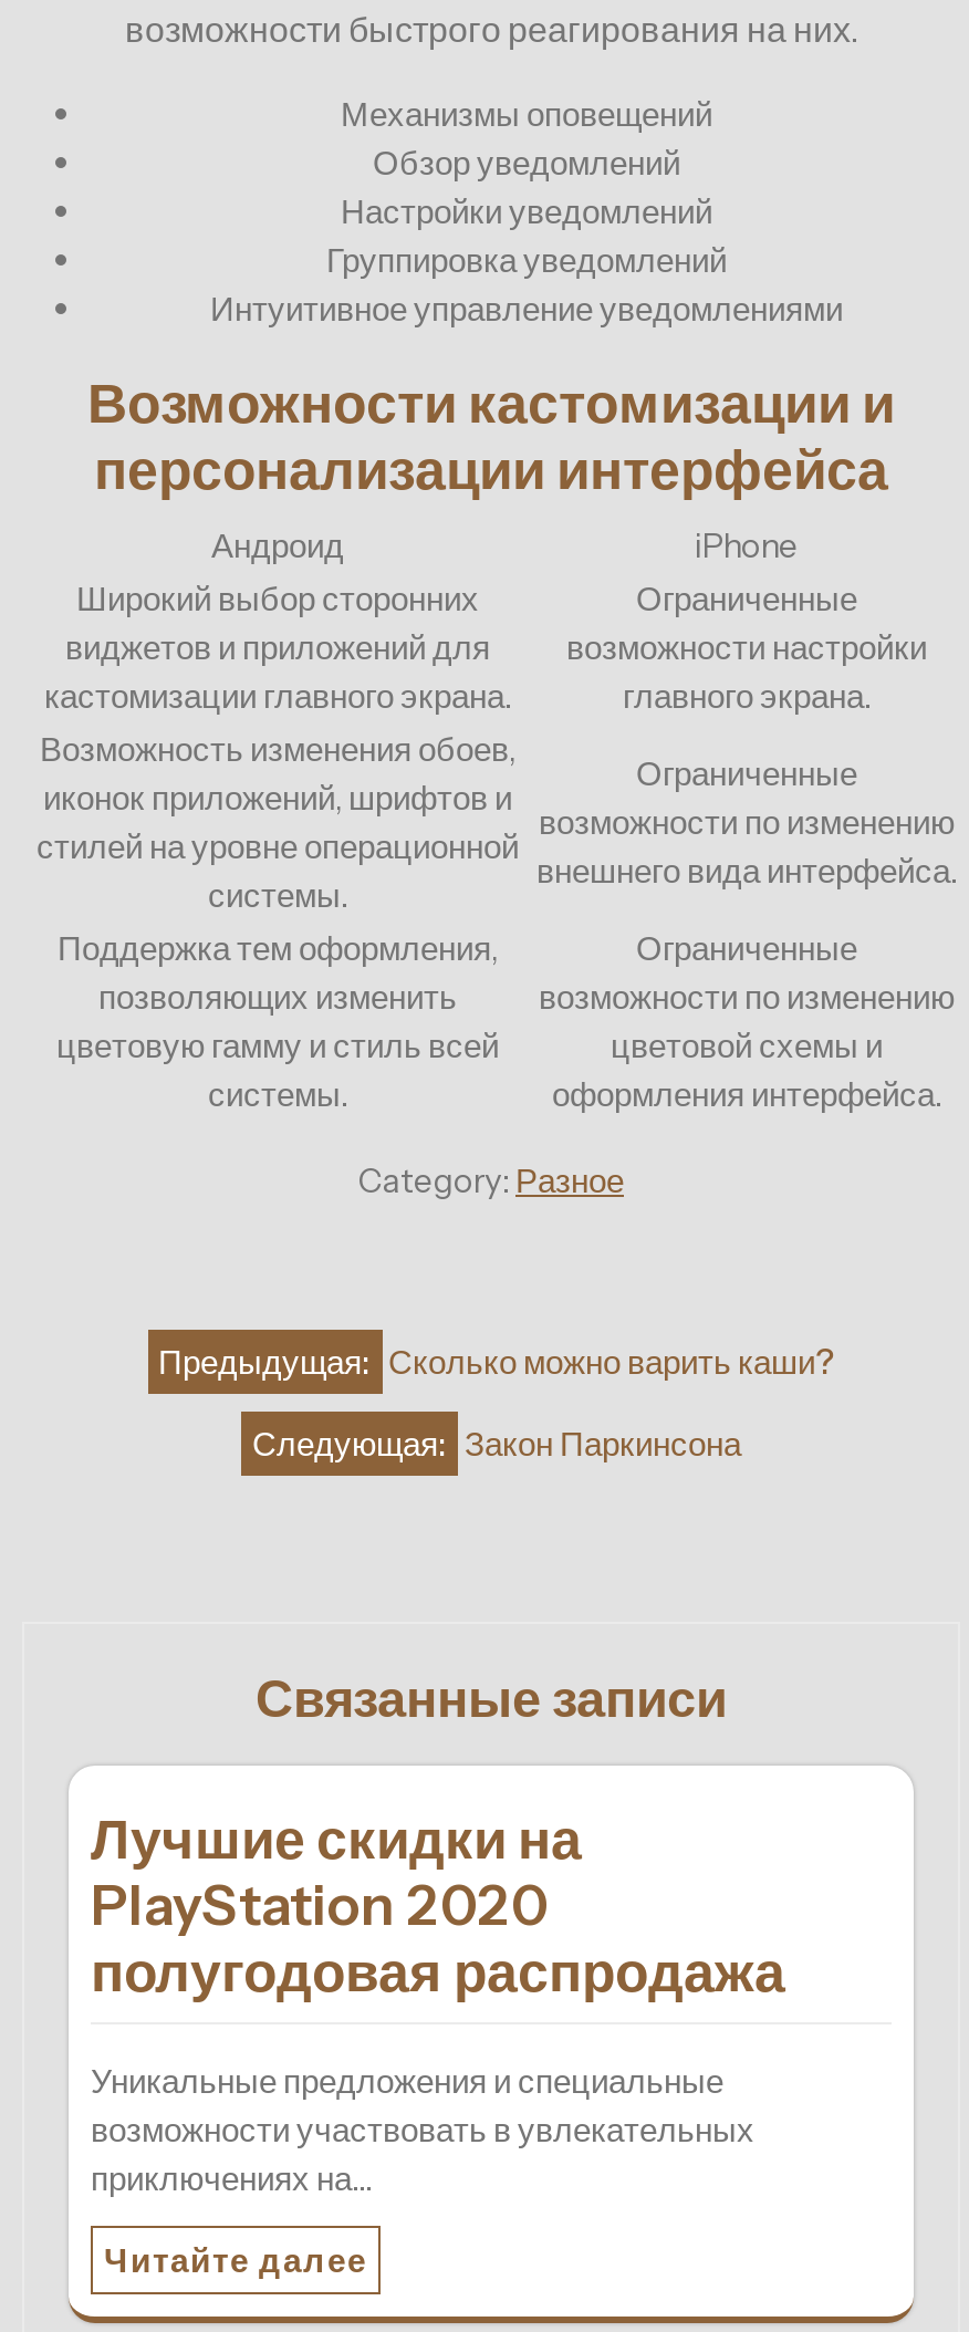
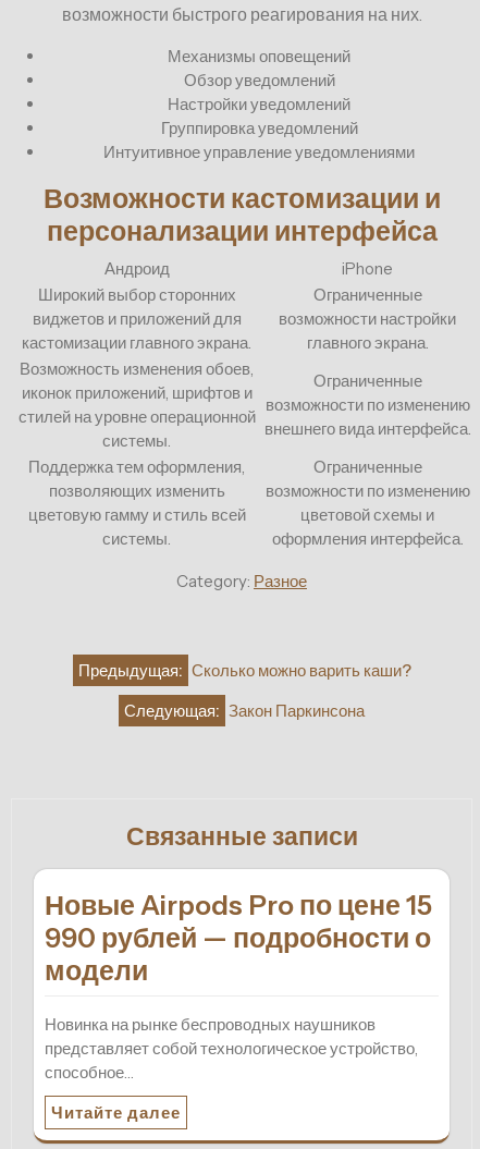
[91,1805,785,2004] Лучшие скидки на | PlayStation 2020 | полугодовая распродажа -> [45,888,432,986] Новые Airpods Pro по цене 15 | 990 рублей — подробности о | модели
[91,2059,754,2199] Уникальные предложения и специальные | возможности участвовать в увлекательных | приключениях на… -> [45,1014,418,1082] Новинка на рынке беспроводных наушников | представляет собой технологическое устройство, | способное…

